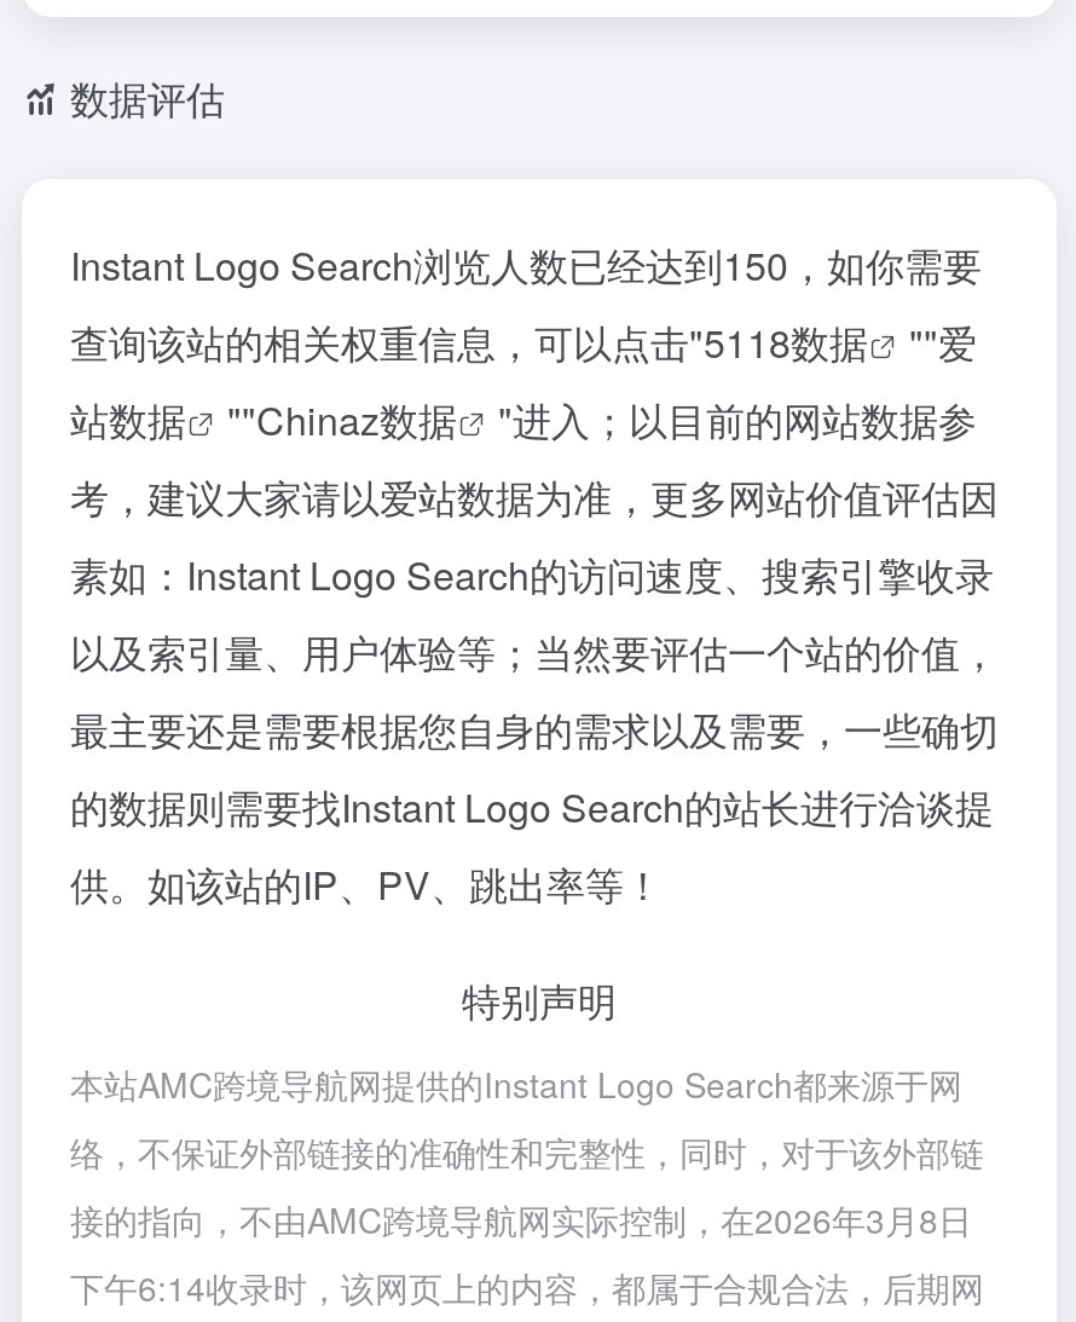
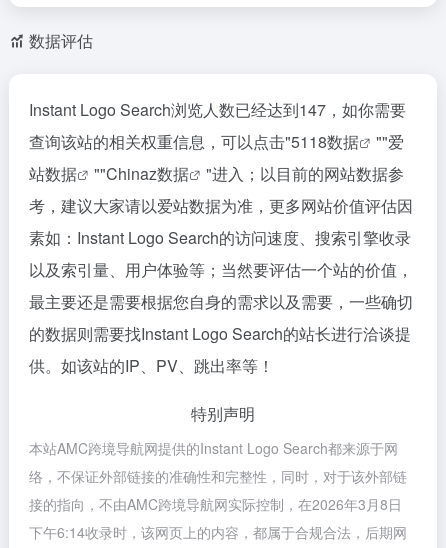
[70,237,982,293] Instant Logo Search浏览人数已经达到150，如你需要 -> [29,98,406,121] Instant Logo Search浏览人数已经达到147，如你需要

